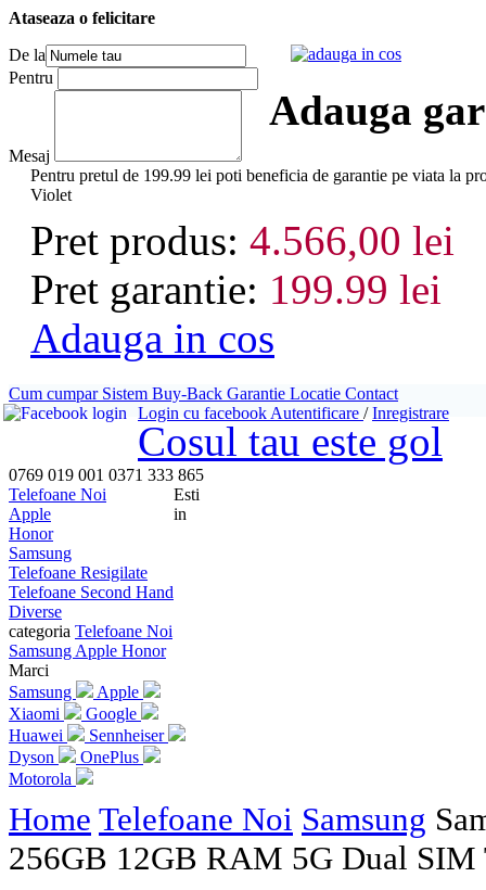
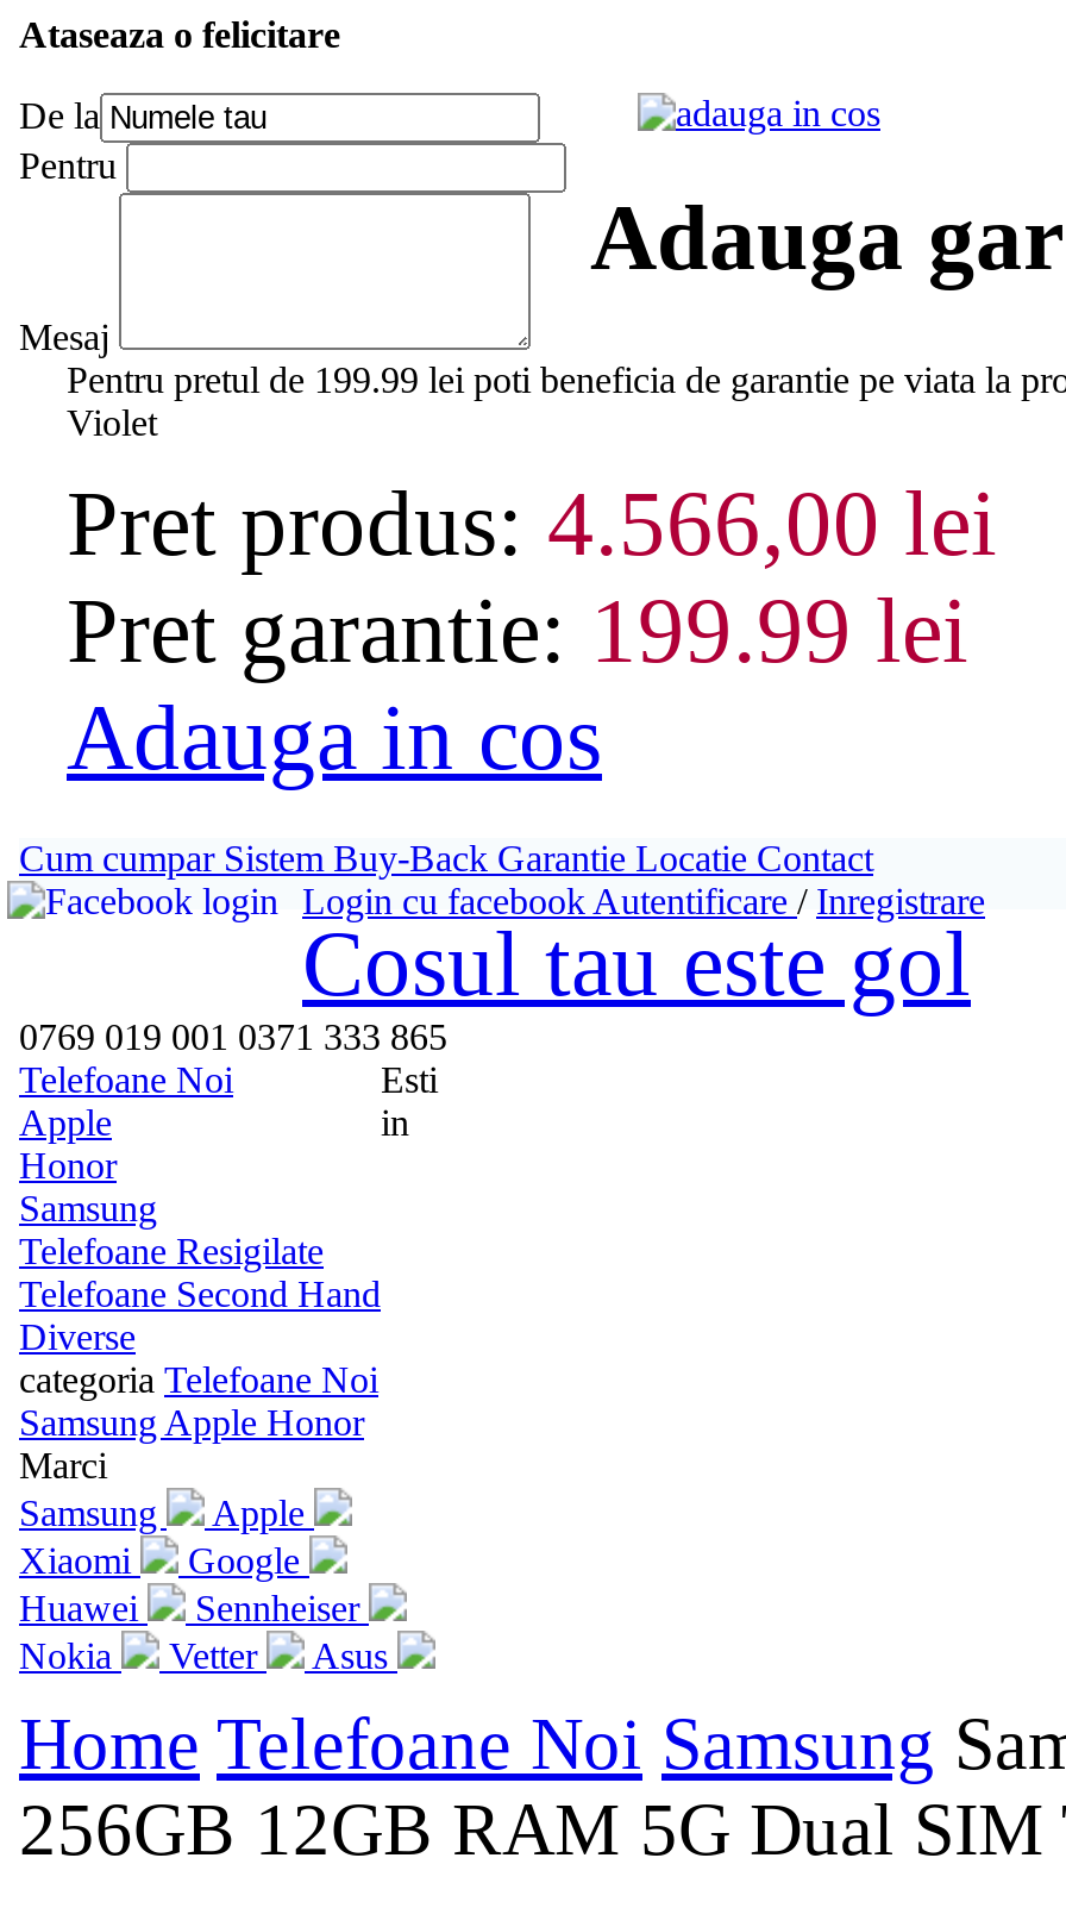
[9,748,143,788] Dyson | OnePlus | Motorola -> [19,1635,397,1676] Nokia | Vetter | Asus

